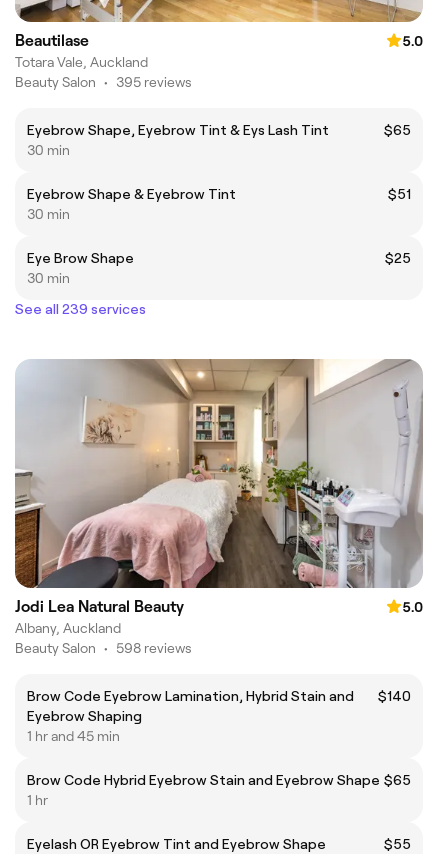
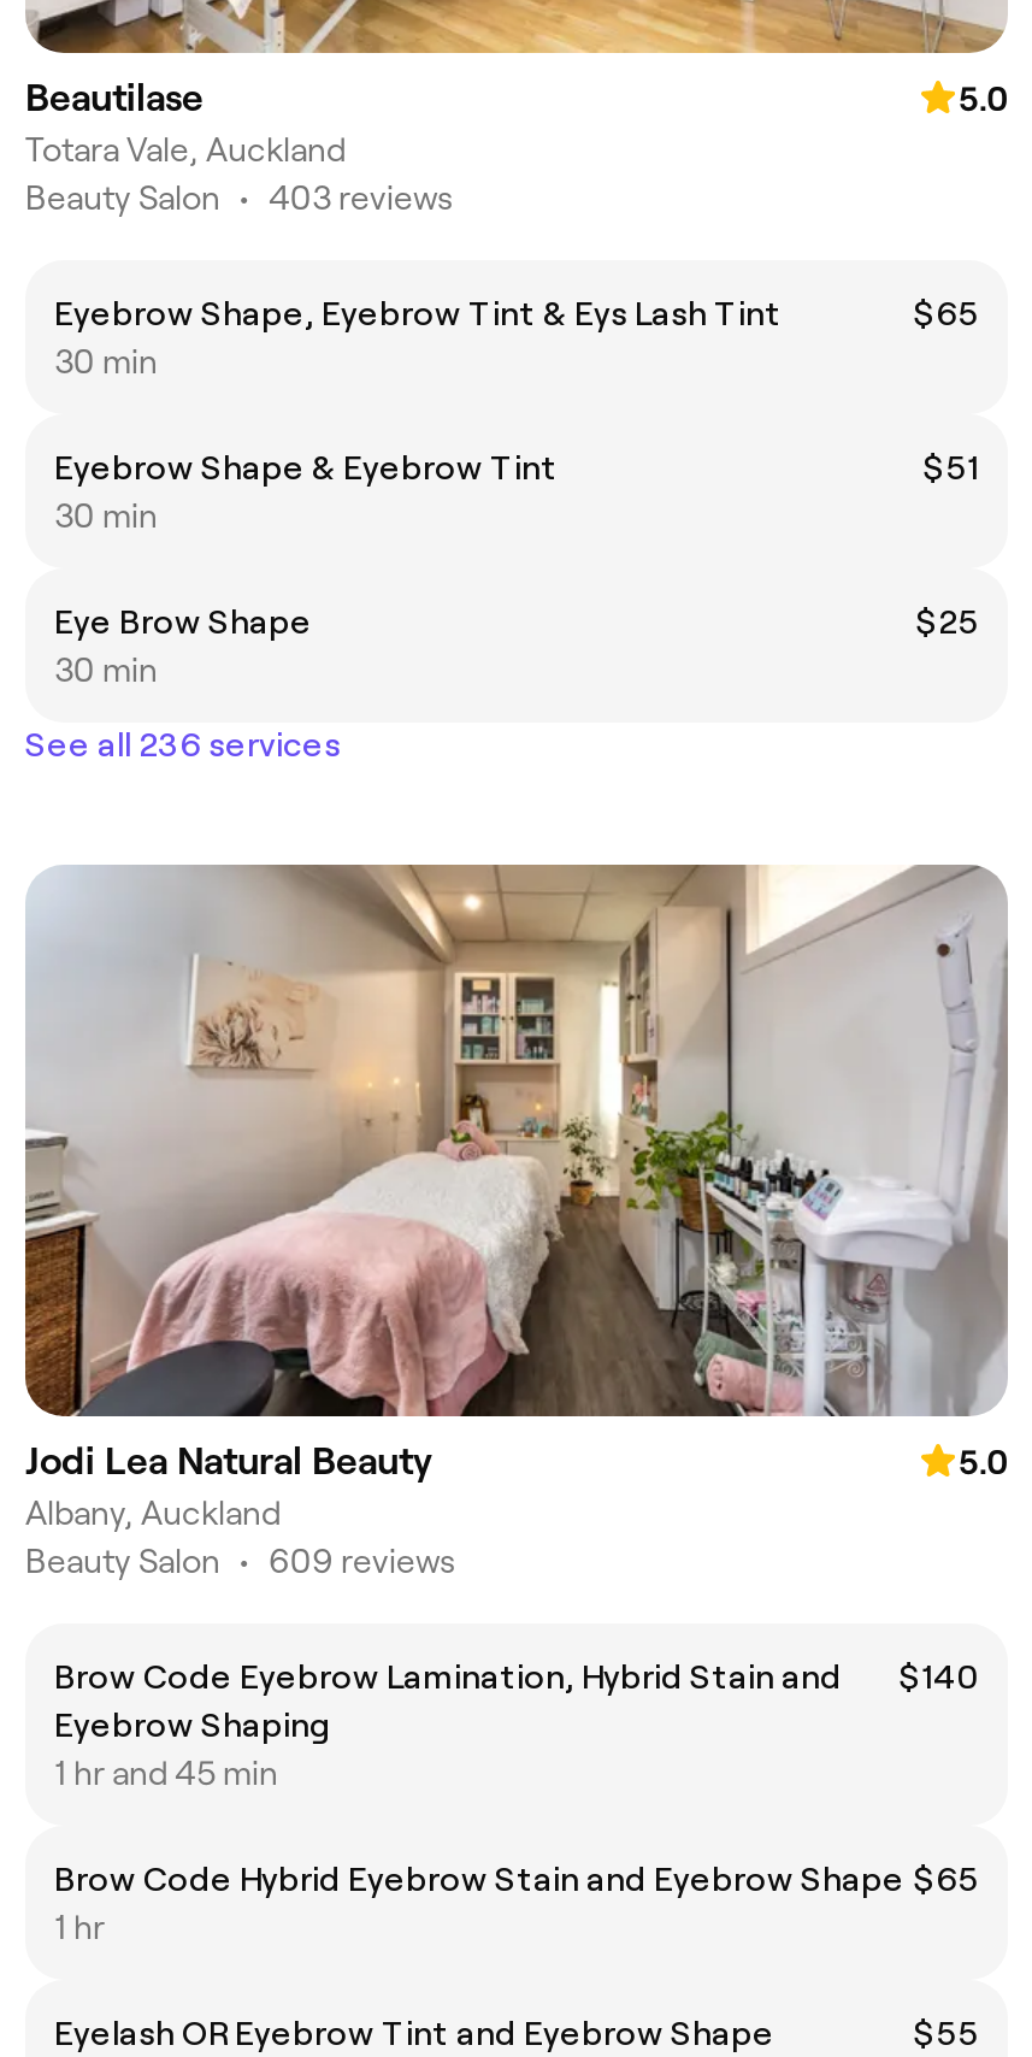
[15,73,192,89] Beauty Salon • 395 reviews -> [25,177,454,216] Beauty Salon • 403 reviews
[15,300,146,316] See all 239 services -> [25,724,341,762] See all 236 services
[15,640,192,656] Beauty Salon • 598 reviews -> [25,1542,456,1580] Beauty Salon • 609 reviews

